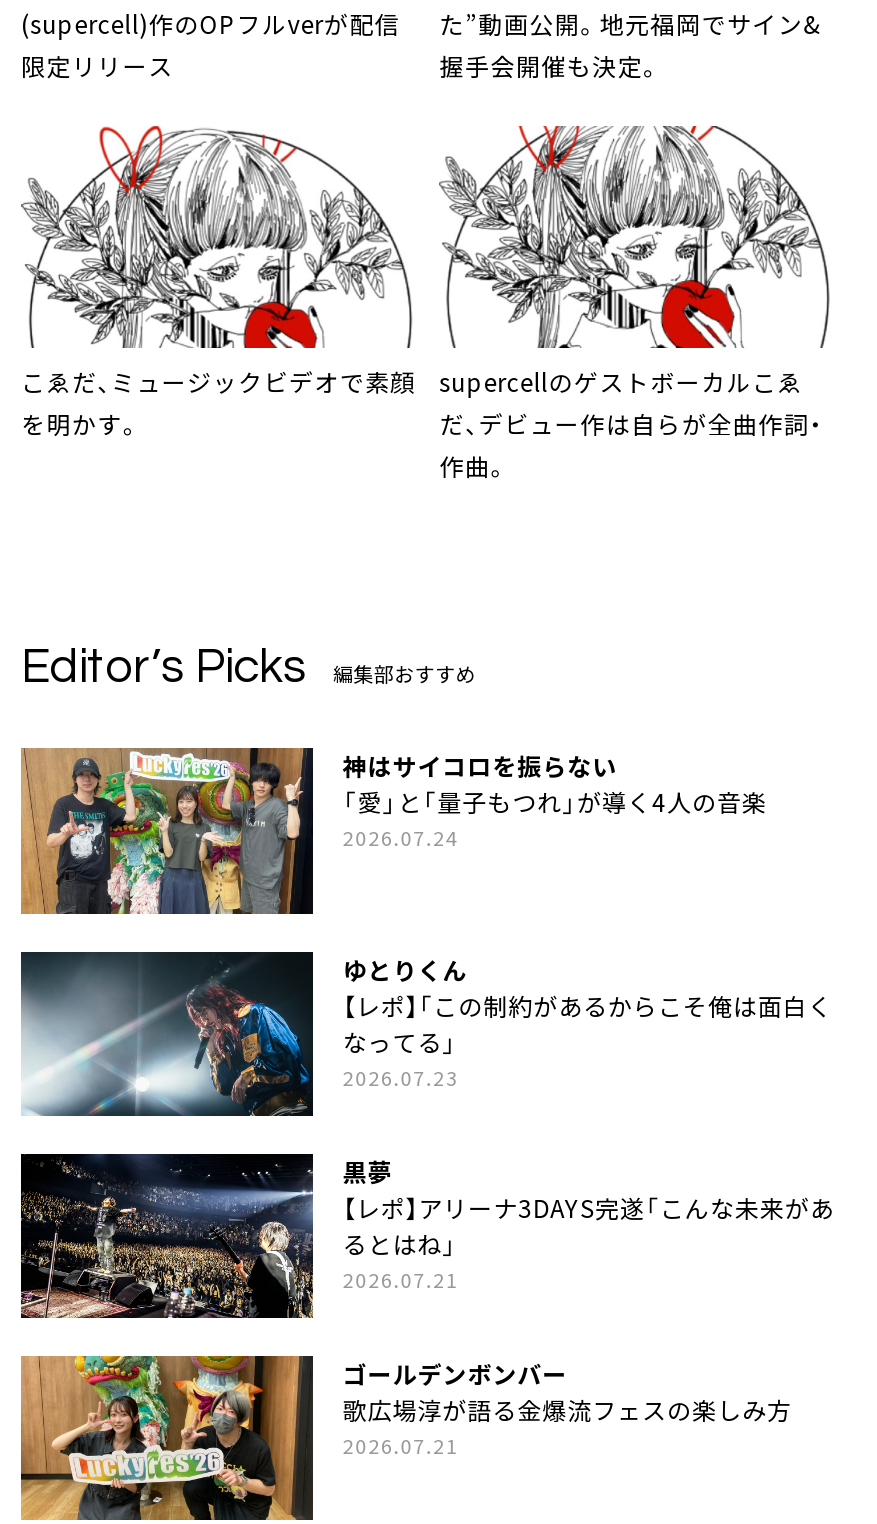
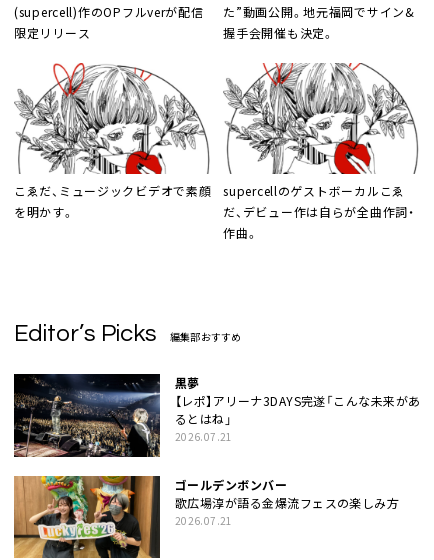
[19,746,767,916] [image] | 神はサイコロを振らない | 「愛」と「量子もつれ」が導く4人の音楽 | 2026.07.24 -> none
[19,950,833,1118] [image] | ゆとりくん | 【レポ】「この制約があるからこそ俺は面白く | なってる」 | 2026.07.23 -> none

